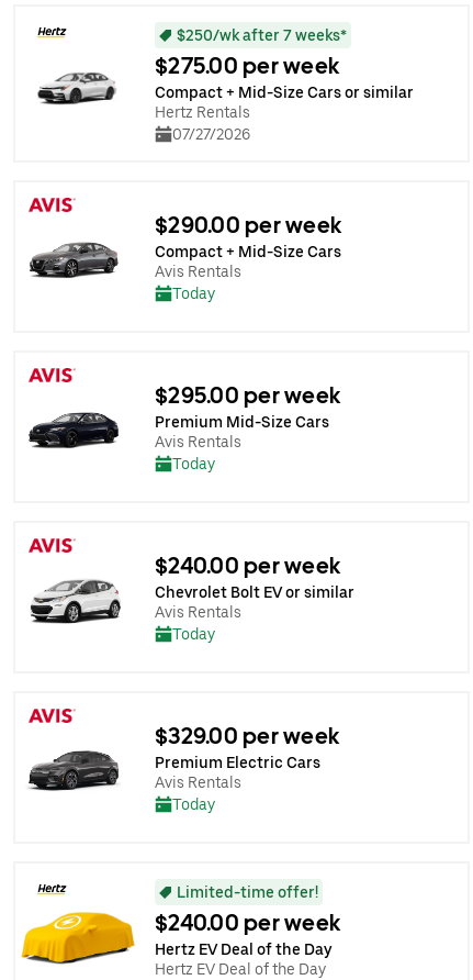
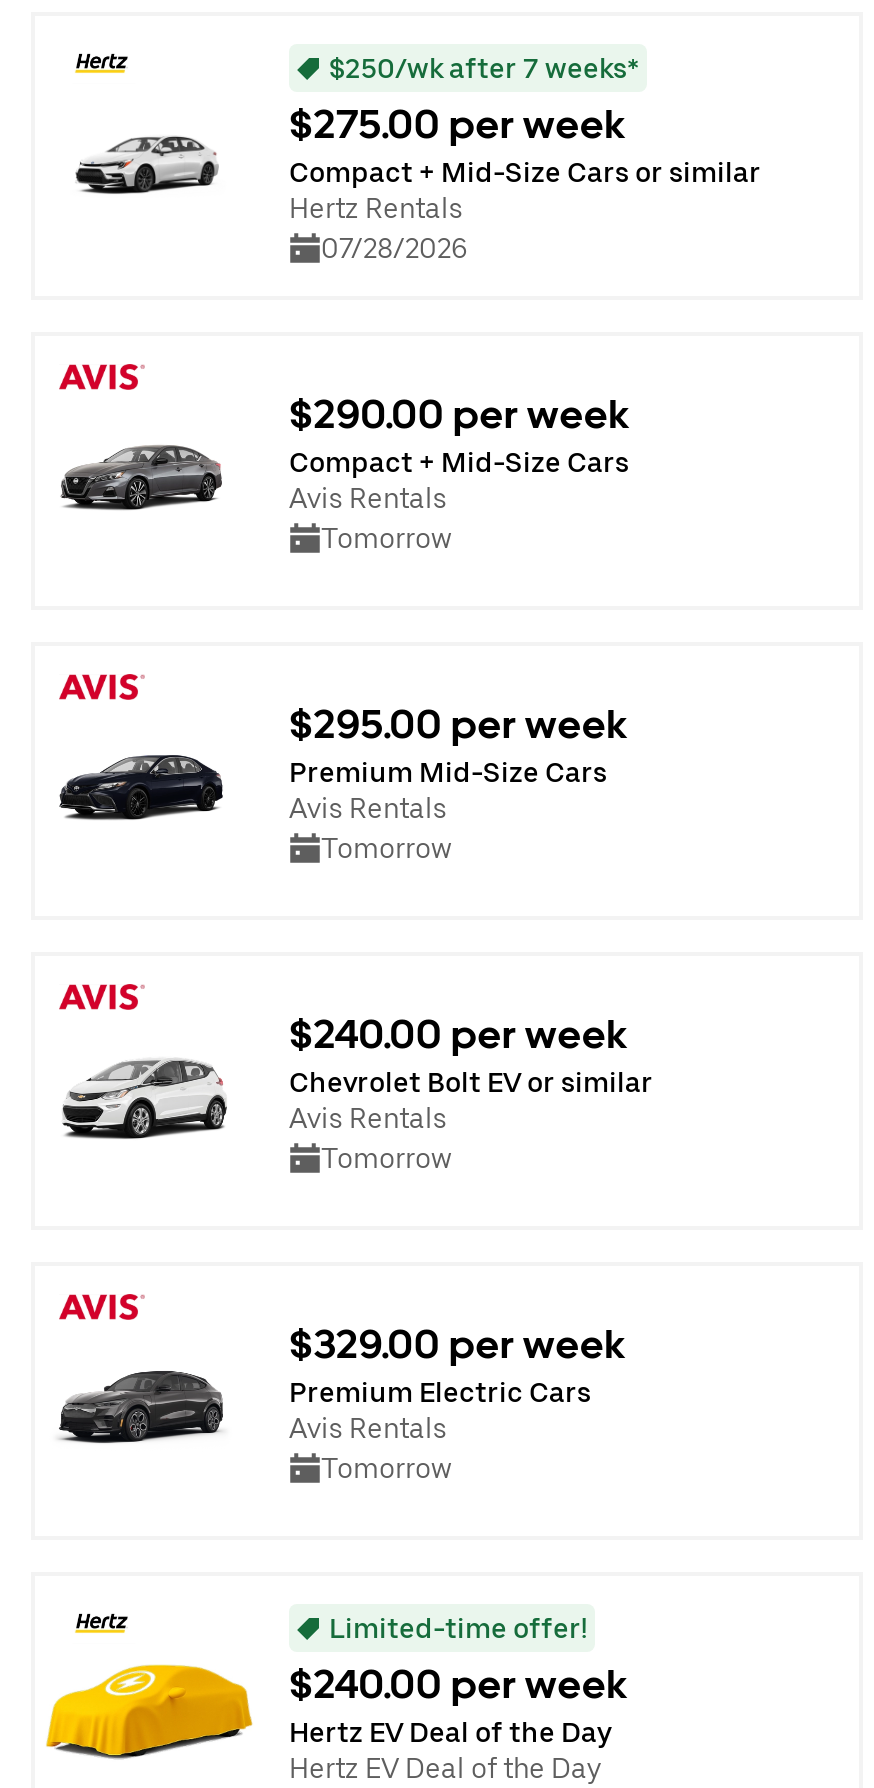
[172,125,250,143] 07/27/2026 -> [321,232,467,264] 07/28/2026
[172,284,215,302] Today -> [321,521,451,553] Tomorrow
[172,454,215,472] Today -> [321,831,451,863] Tomorrow
[172,625,215,642] Today -> [321,1141,451,1173] Tomorrow
[172,795,215,812] Today -> [321,1451,451,1483] Tomorrow

